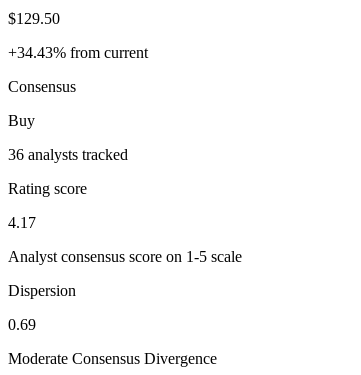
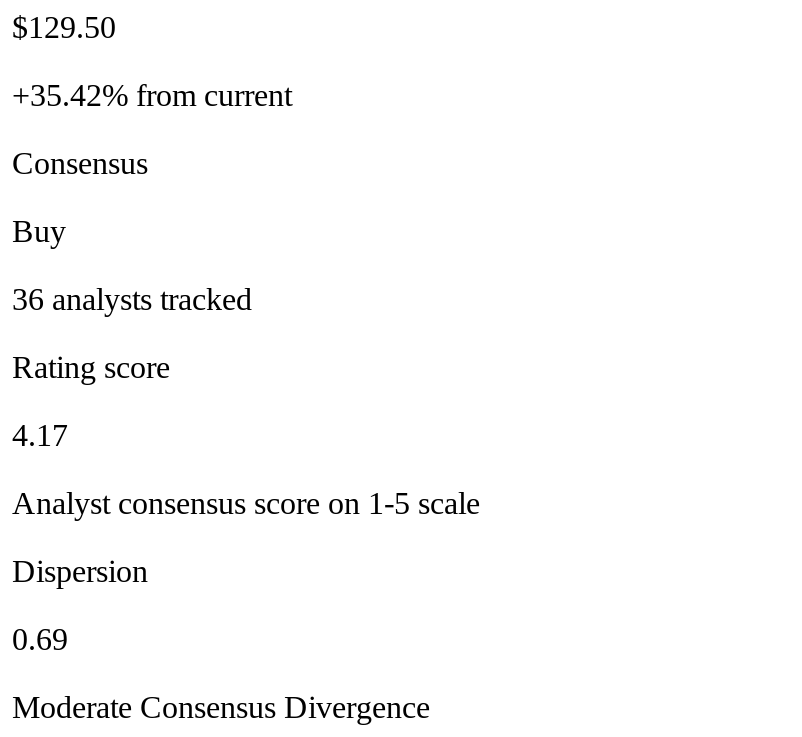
[8,44,148,61] +34.43% from current -> [12,78,292,112] +35.42% from current

